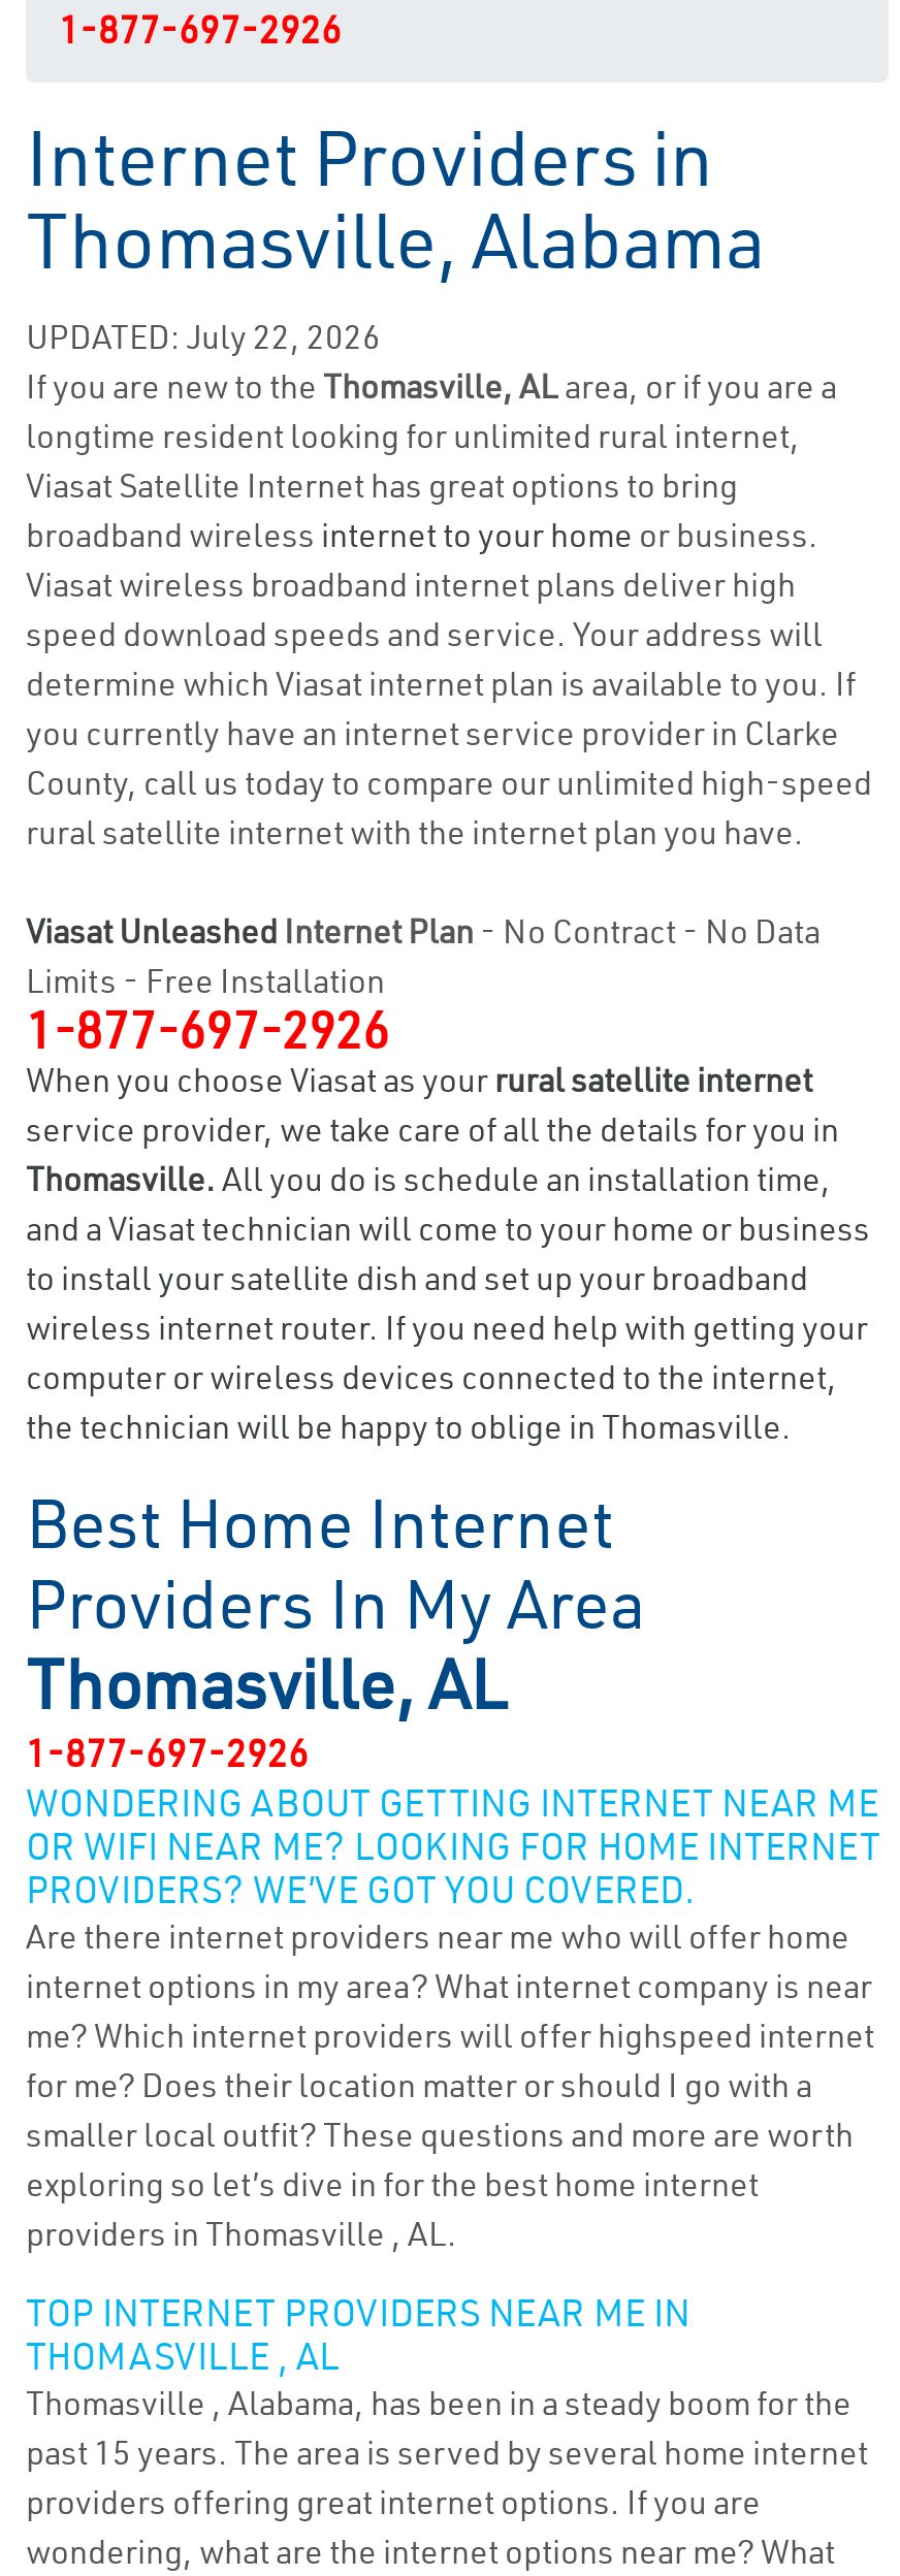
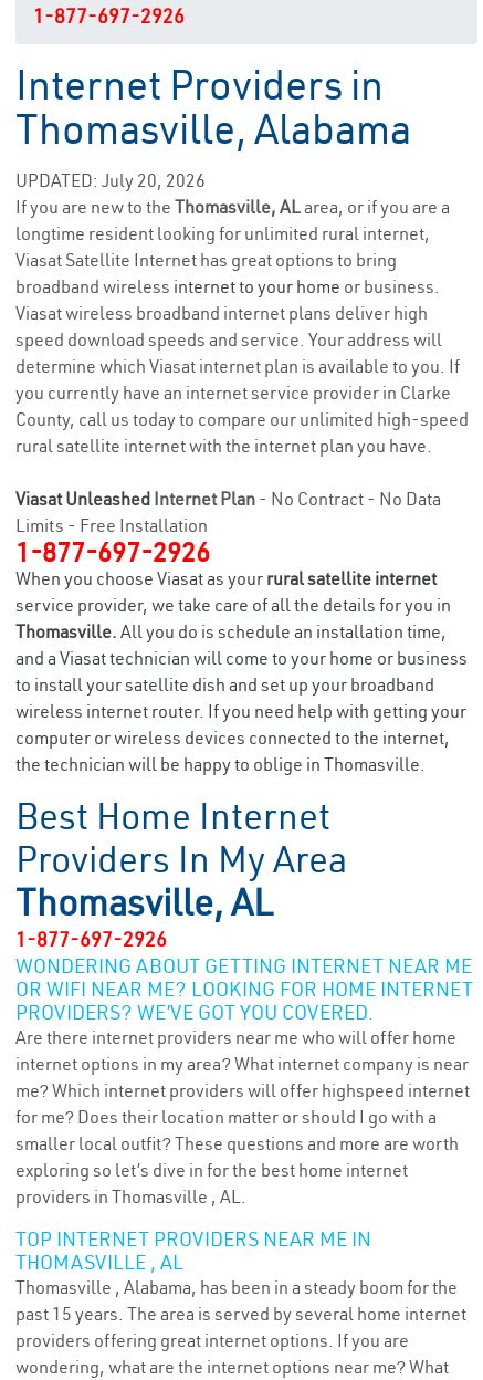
[26,316,381,357] UPDATED: July 22, 2026 -> [15,169,206,191] UPDATED: July 20, 2026

